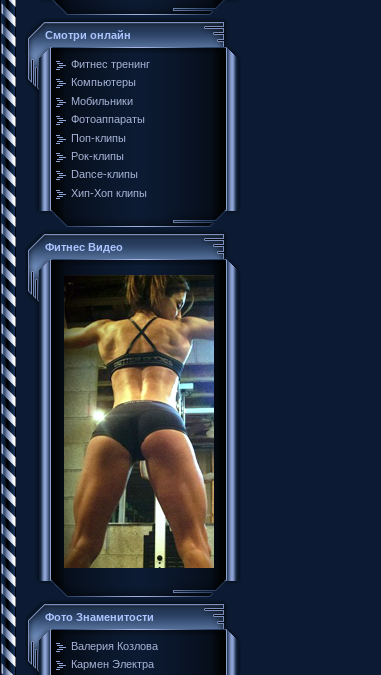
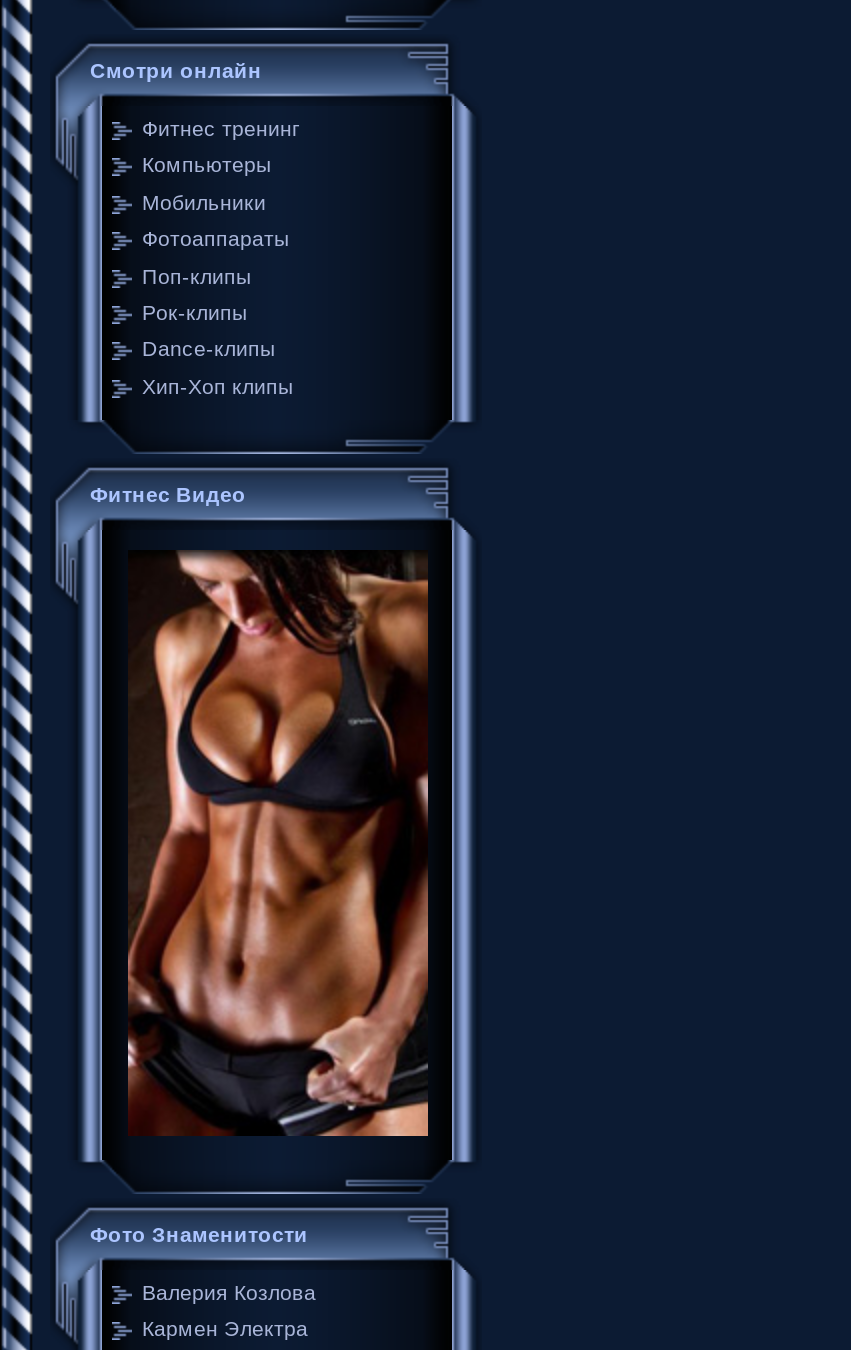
[63,275,215,569] [image] -> [126,550,430,1138] [image]

